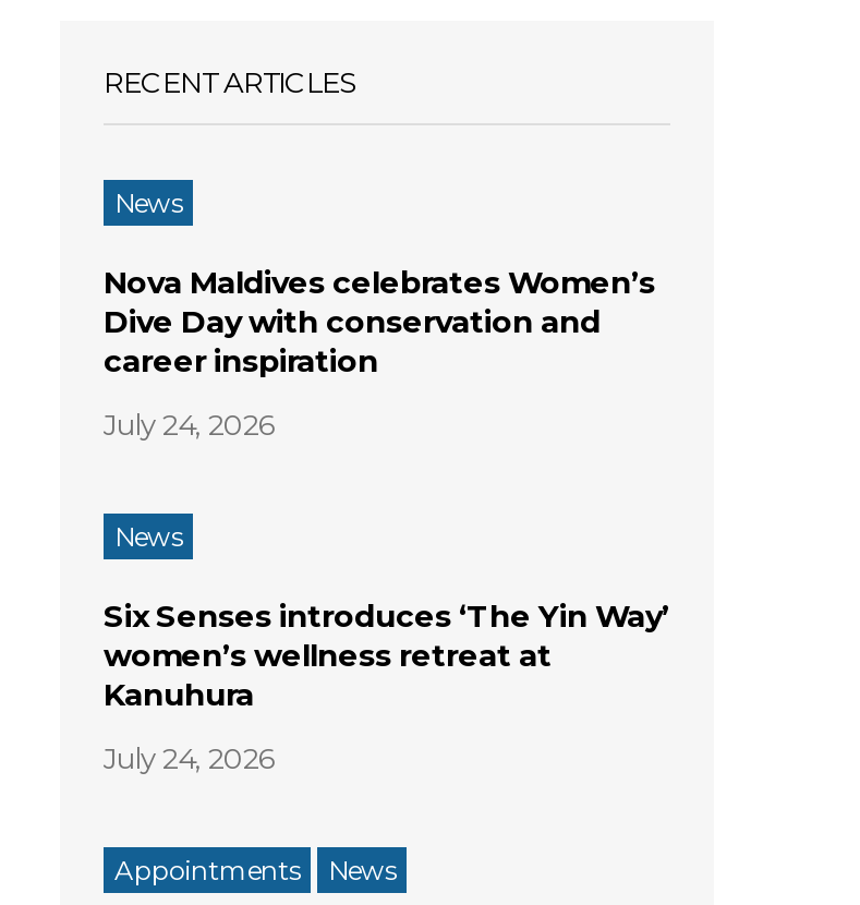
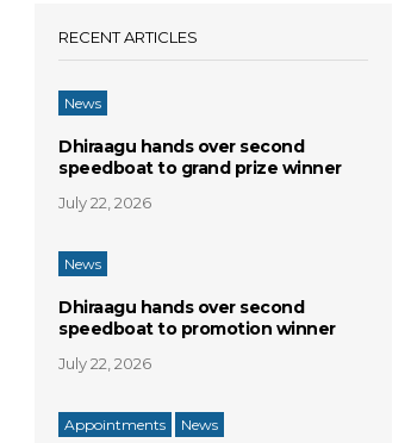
[104,263,655,380] Nova Maldives celebrates Women’s | Dive Day with conservation and | career inspiration -> [58,136,341,179] Dhiraagu hands over second | speedboat to grand prize winner
[104,406,276,441] July 24, 2026 -> [58,193,151,212] July 22, 2026
[104,596,669,714] Six Senses introduces ‘The Yin Way’ | women’s wellness retreat at | Kanuhura -> [58,296,335,339] Dhiraagu hands over second | speedboat to promotion winner
[104,740,276,775] July 24, 2026 -> [58,354,151,373] July 22, 2026

